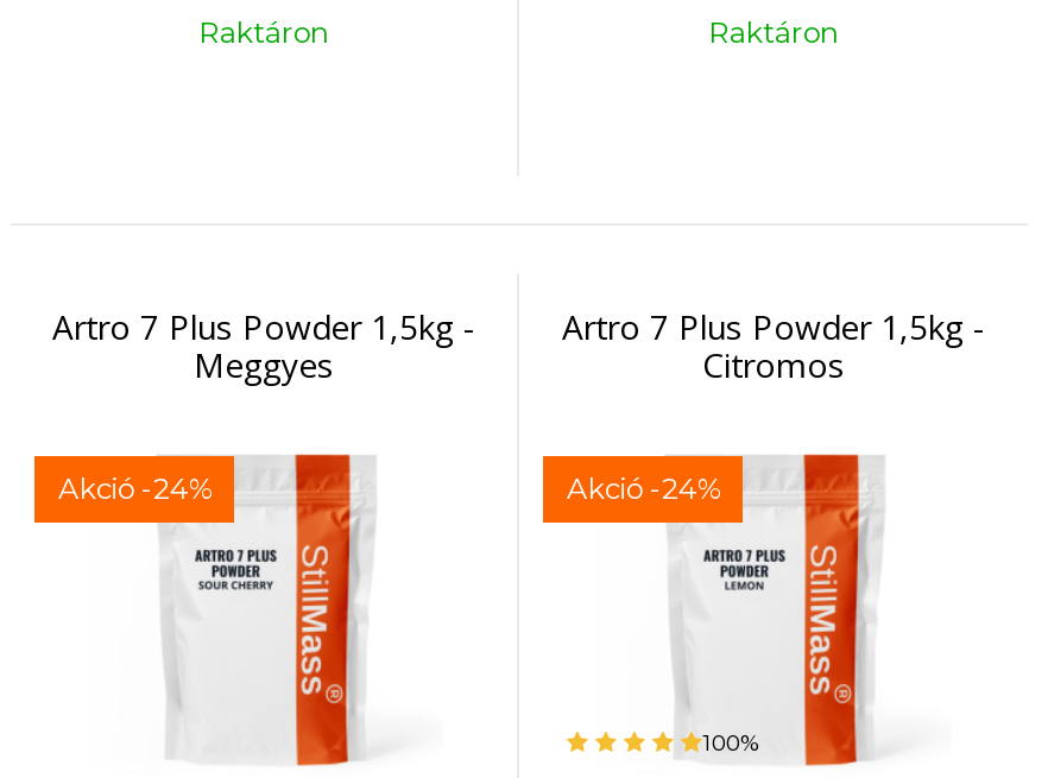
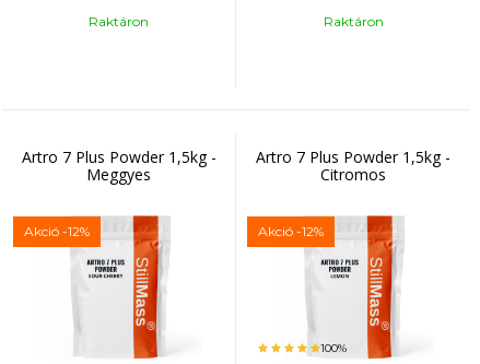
[58,470,210,506] Akció -24% -> [24,223,90,239] Akció -12%
[567,470,719,506] Akció -24% -> [258,223,324,239] Akció -12%

